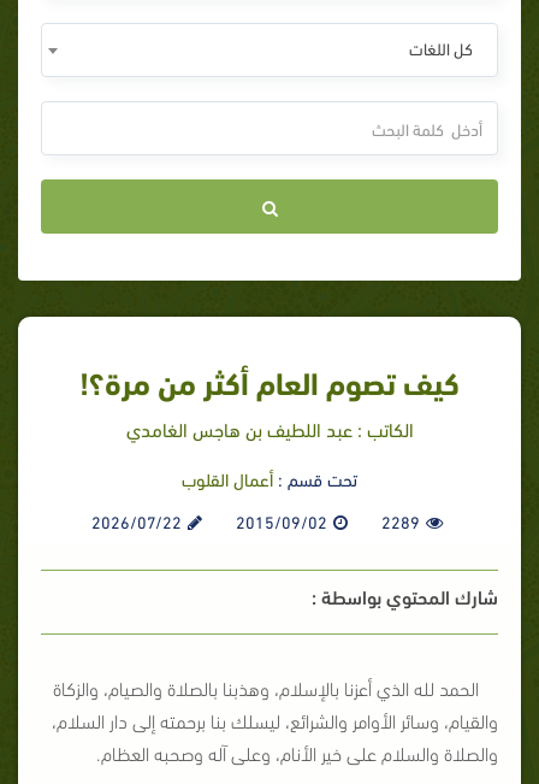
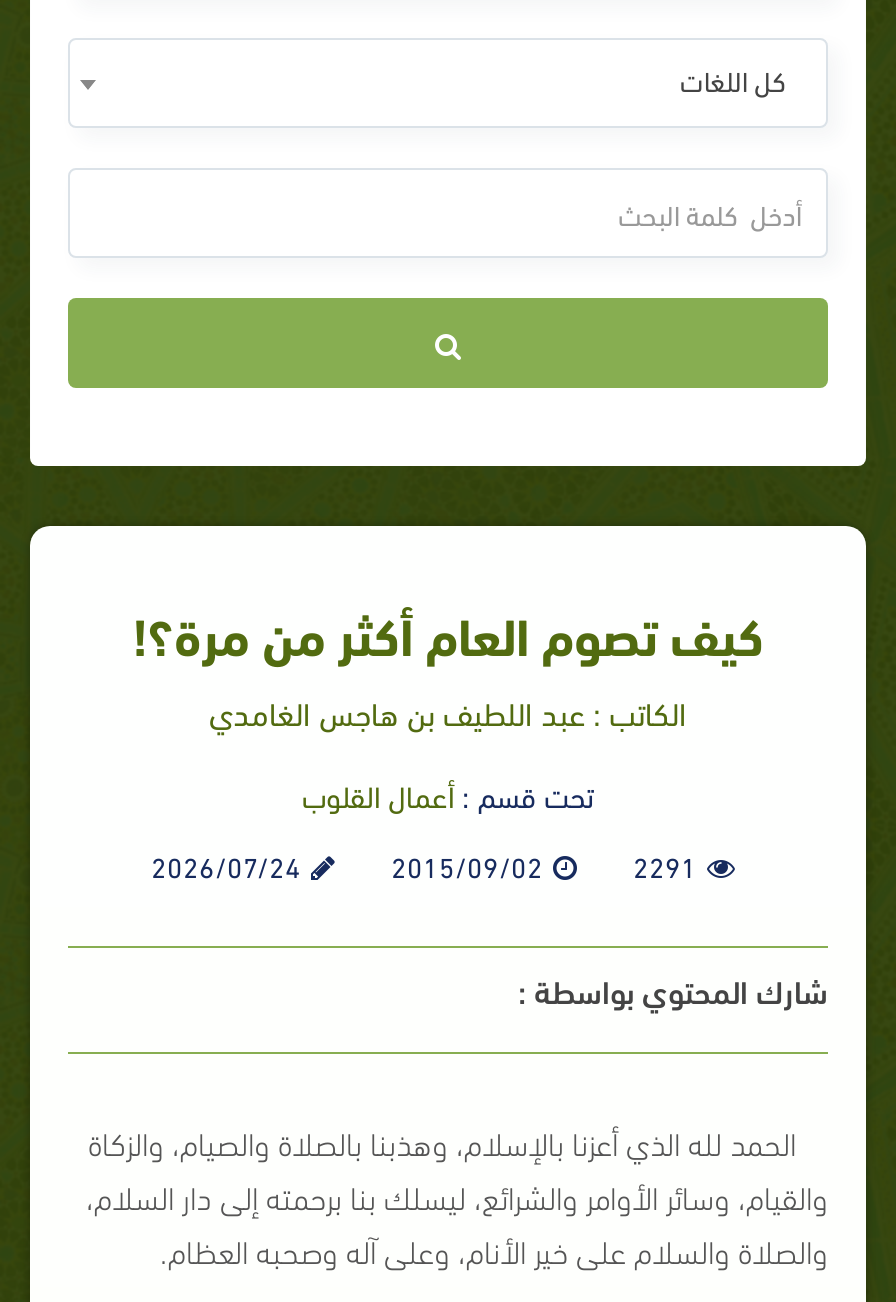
[91,508,181,534] 2026/07/22 -> [151,844,301,886] 2026/07/24
[381,508,419,534] 2289 -> [633,844,697,886] 2291

